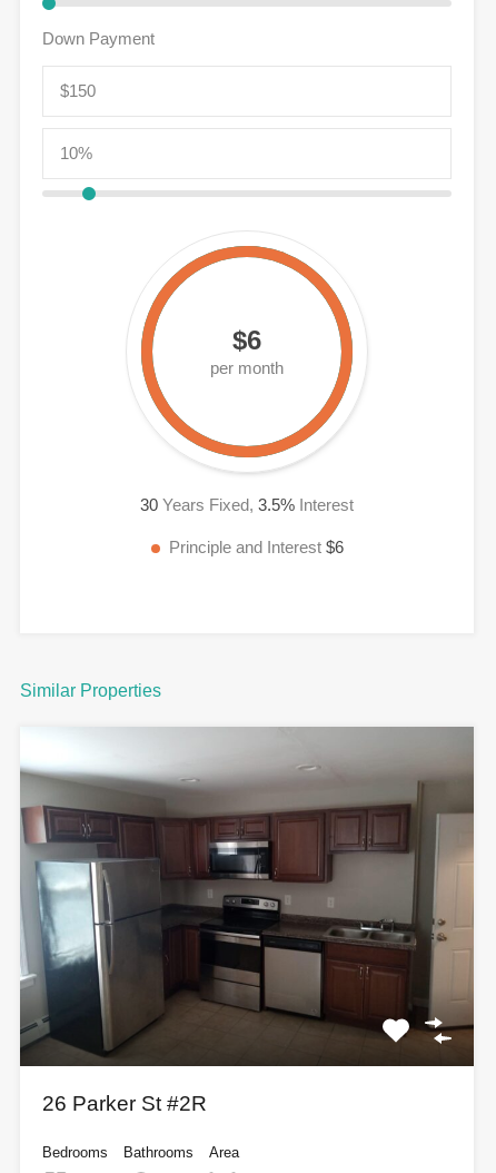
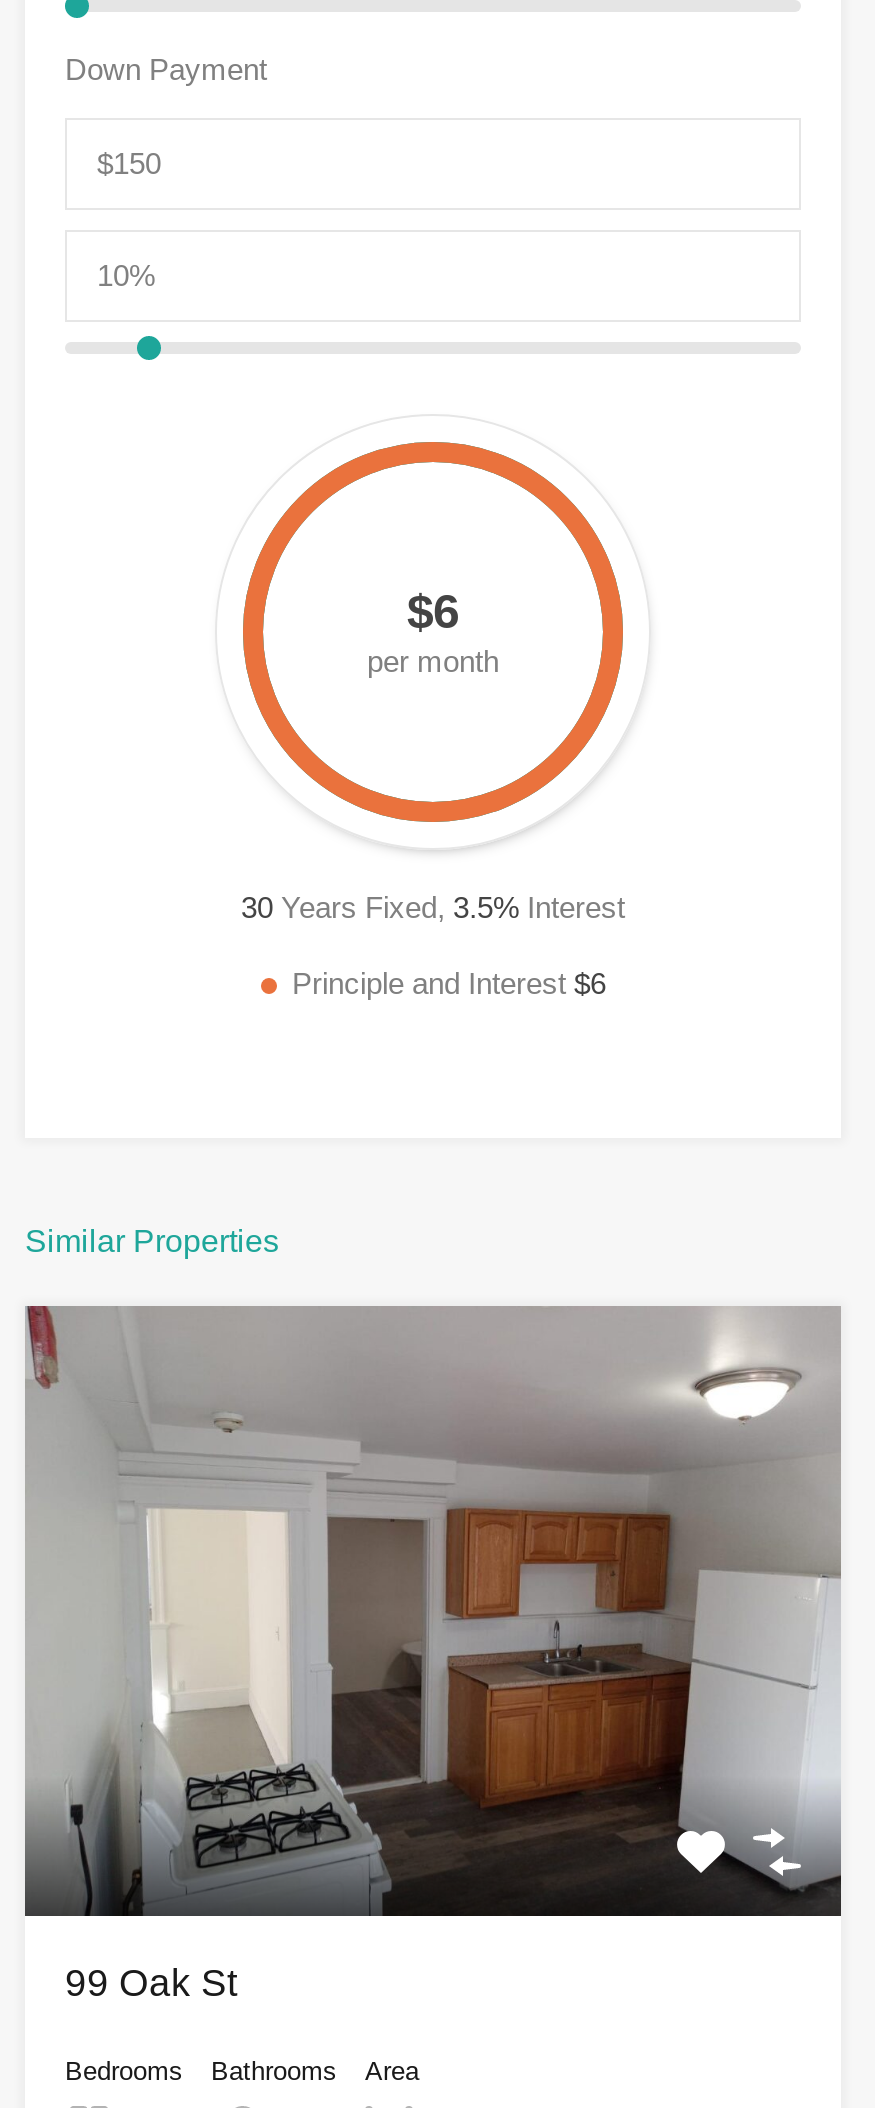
[20,727,475,1116] [image] | 26 Parker St #2R -> [25,1304,841,2005] [image] | 99 Oak St

